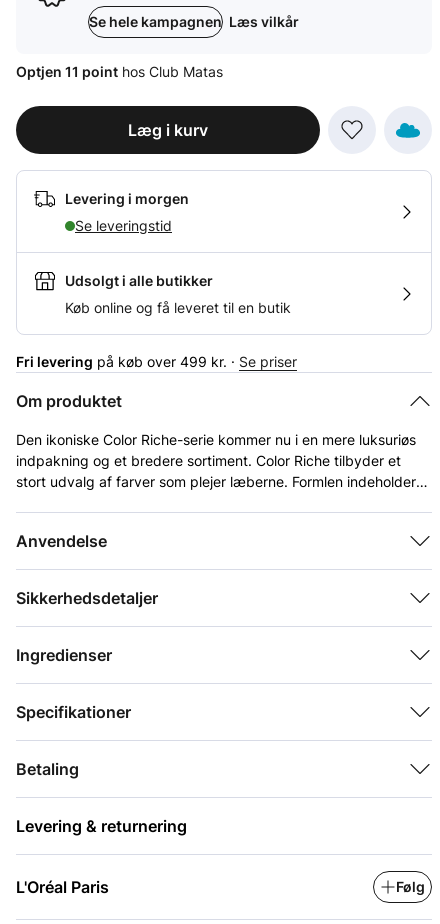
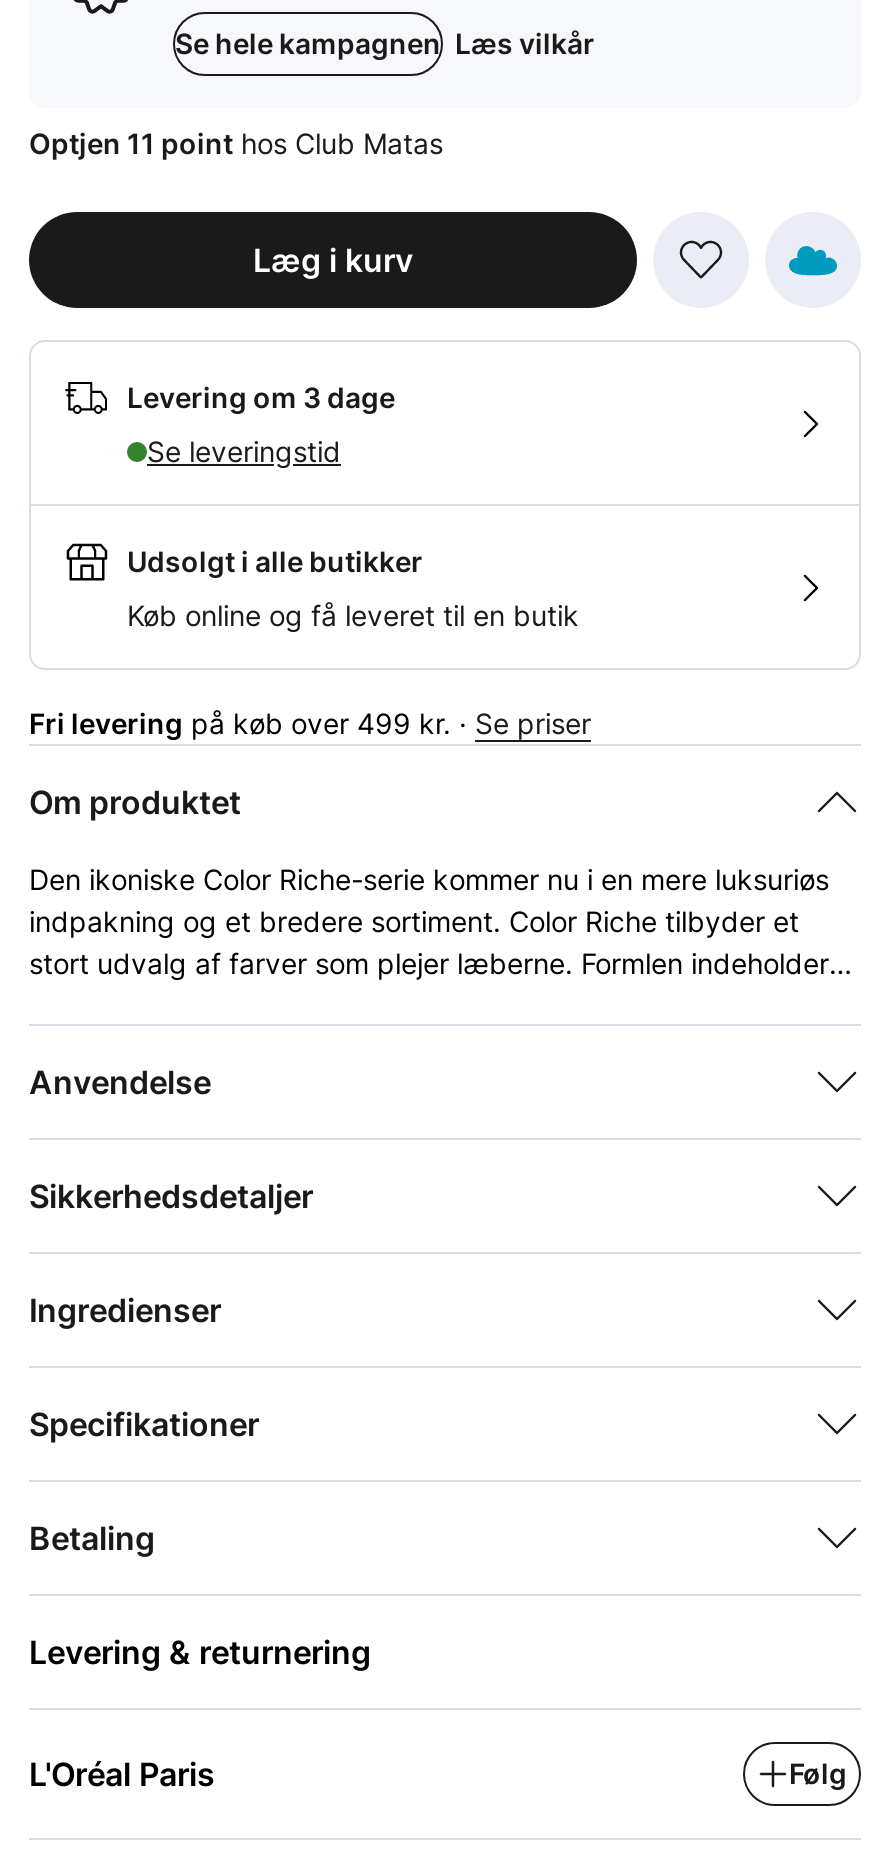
[65,190,189,207] Levering i morgen -> [127,380,395,414] Levering om 3 dage

